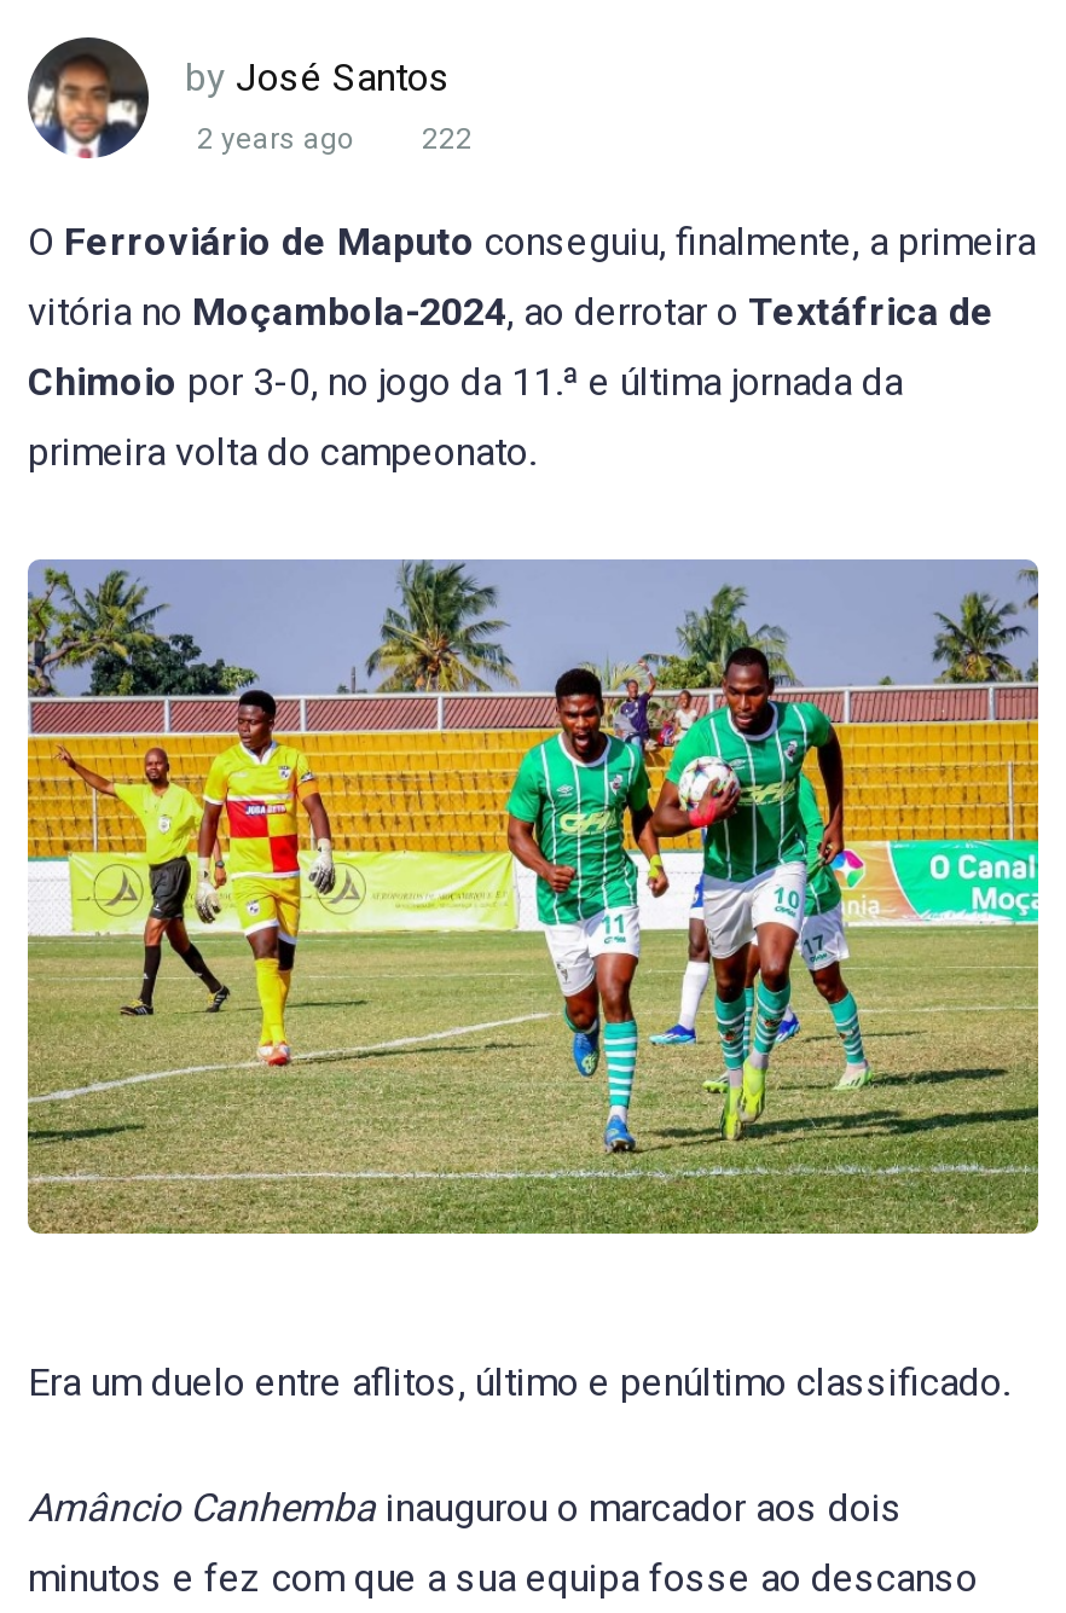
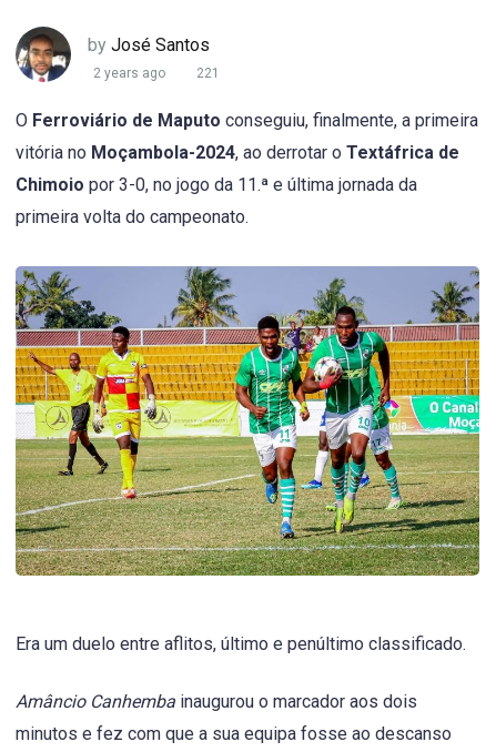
[197,123,473,156] 2 years ago 222 -> [93,66,220,81] 2 years ago 221

